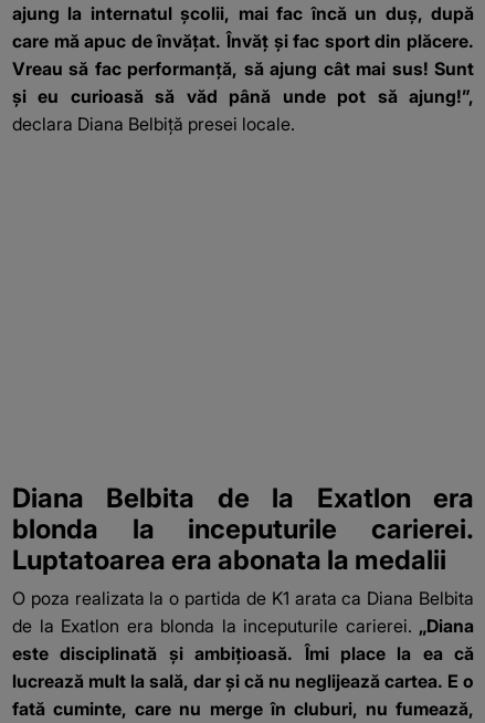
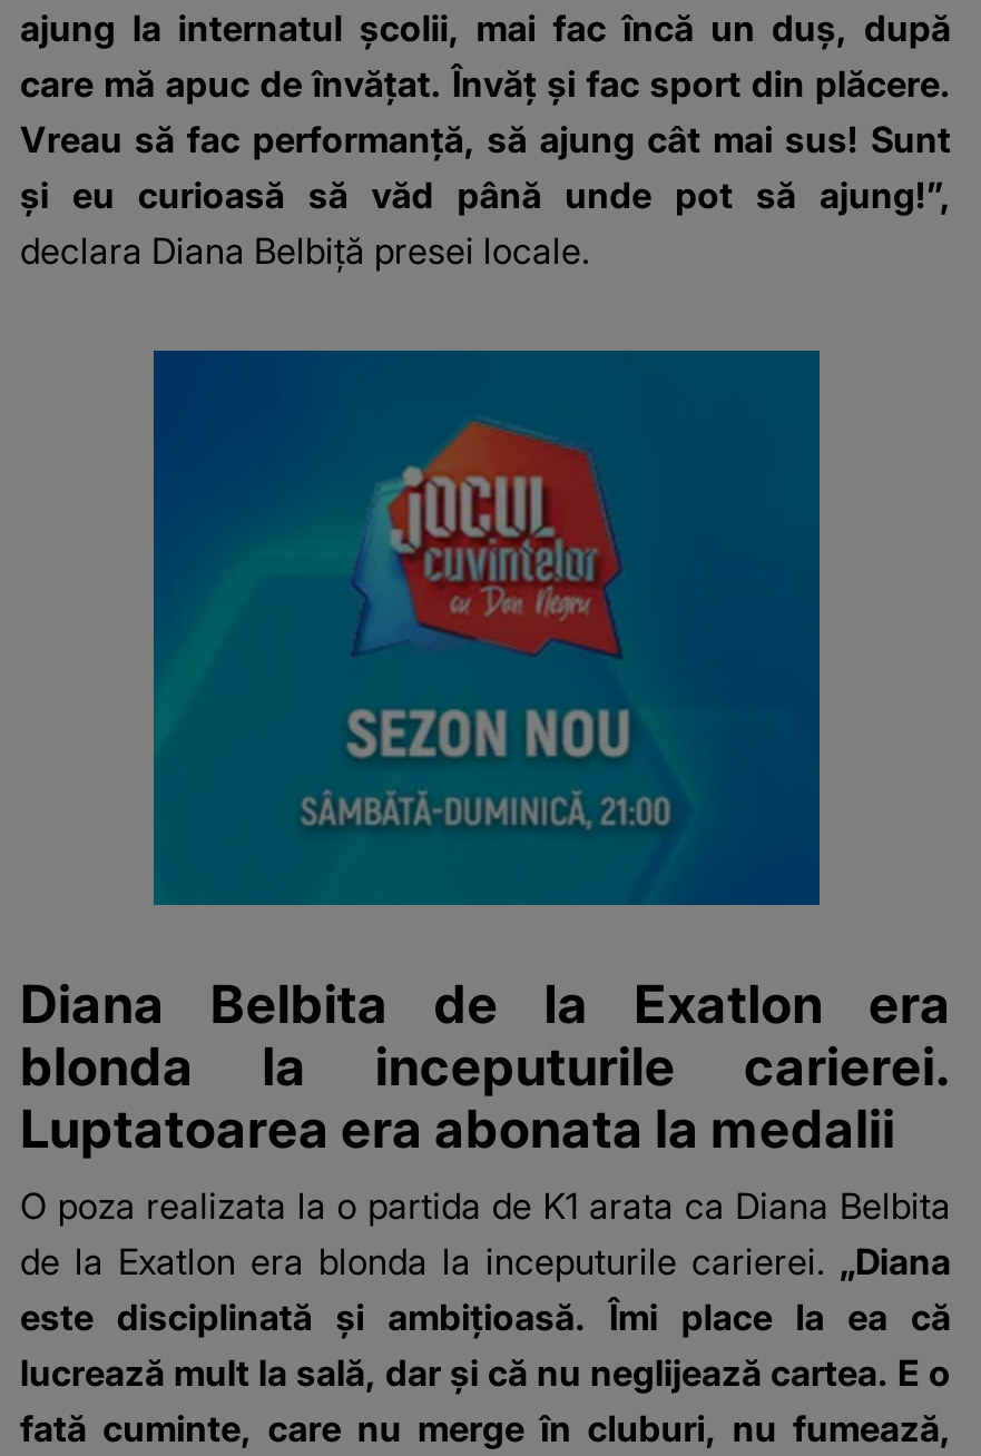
none -> [151,347,822,908] [image]

